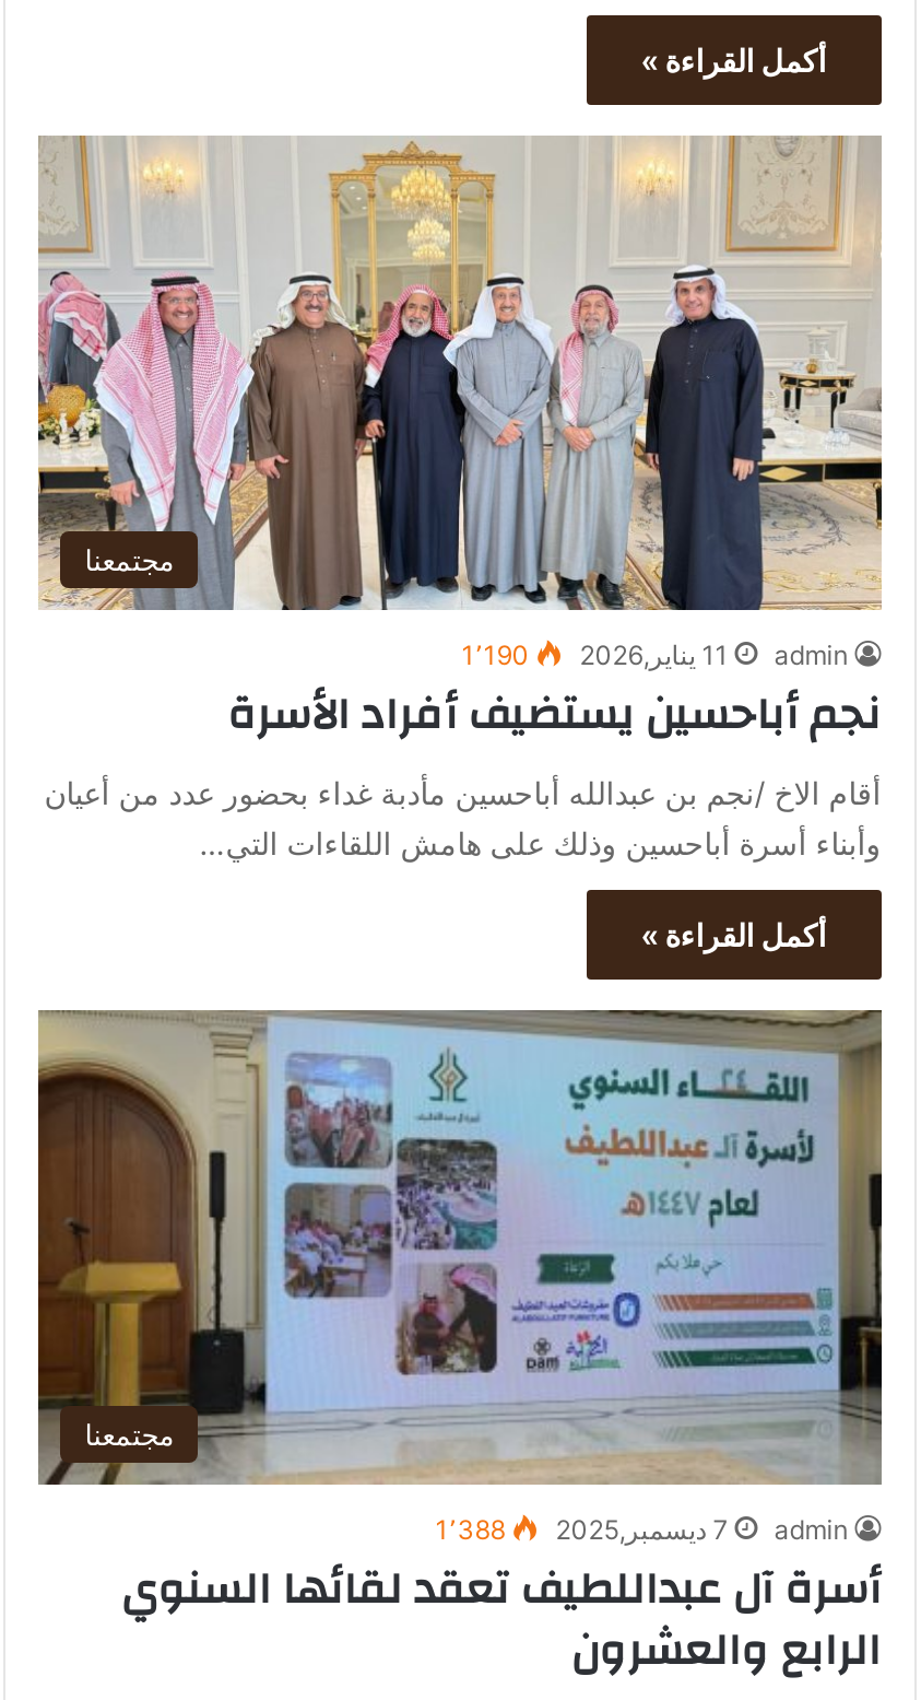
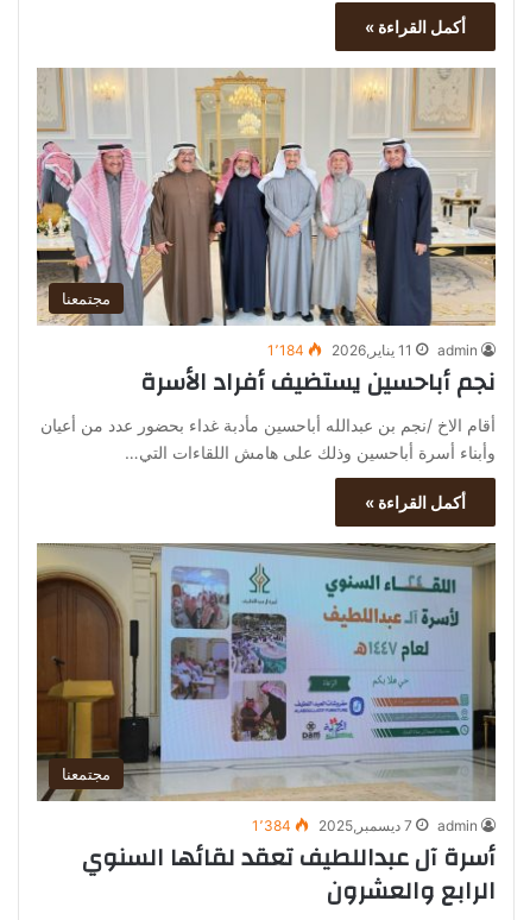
[461,638,529,671] 1٬190 -> [267,341,304,359] 1٬184
[435,1513,505,1546] 1٬388 -> [252,817,291,835] 1٬384

